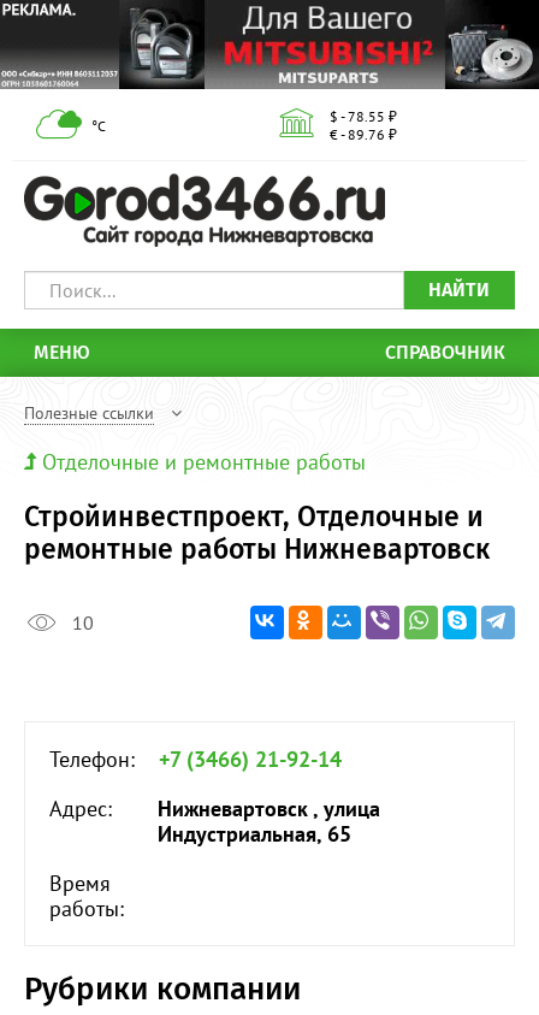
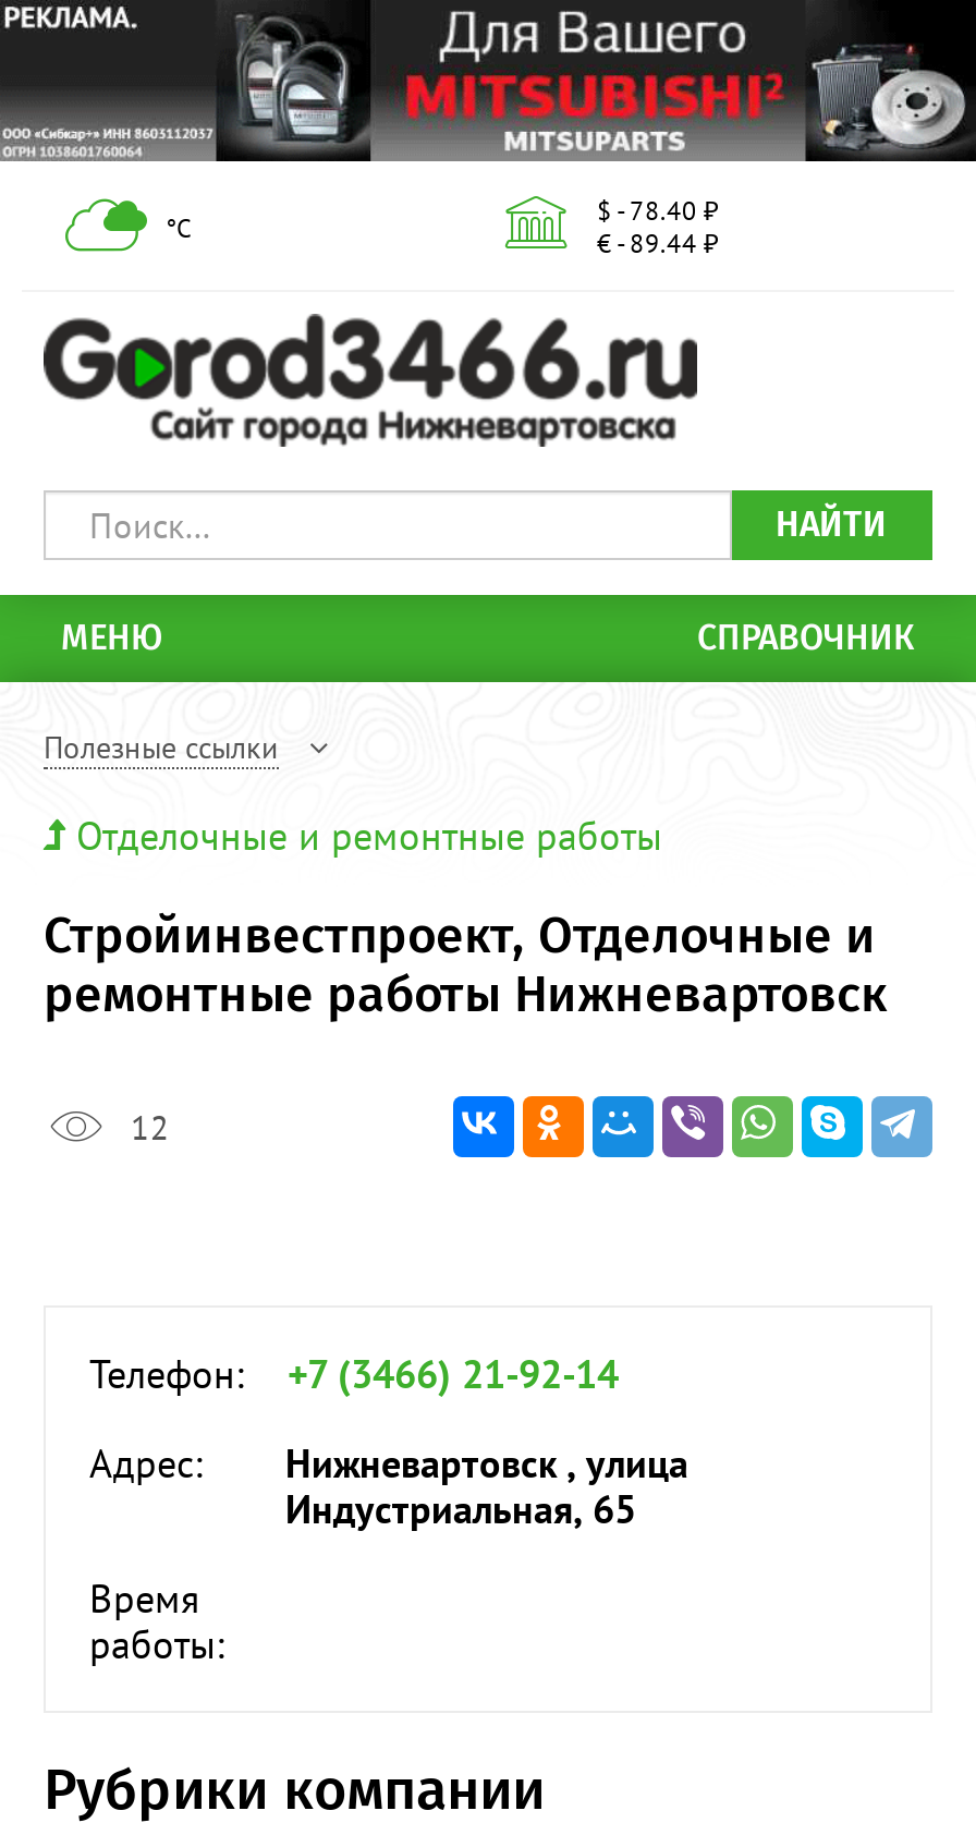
[330,107,397,125] $ - 78.55 ₽ -> [597,194,719,226] $ - 78.40 ₽
[330,125,397,143] € - 89.76 ₽ -> [597,226,719,259] € - 89.44 ₽
[72,610,94,634] 10 -> [131,1105,170,1148] 12

